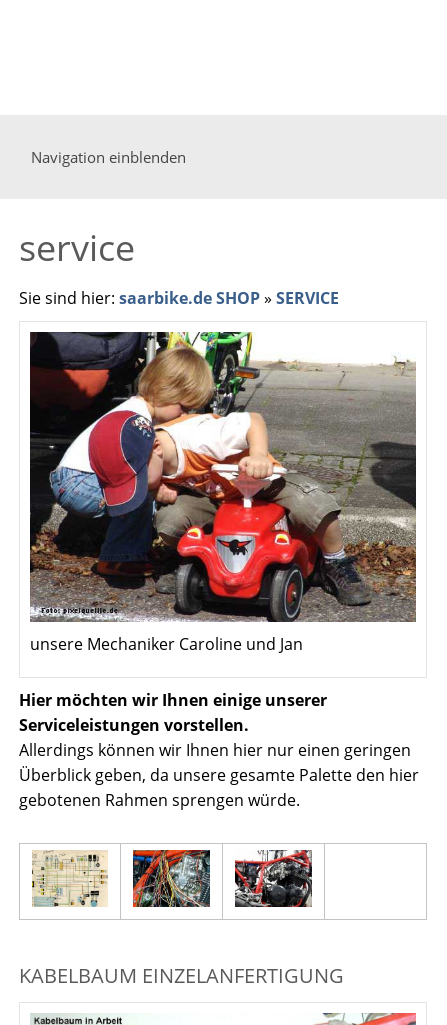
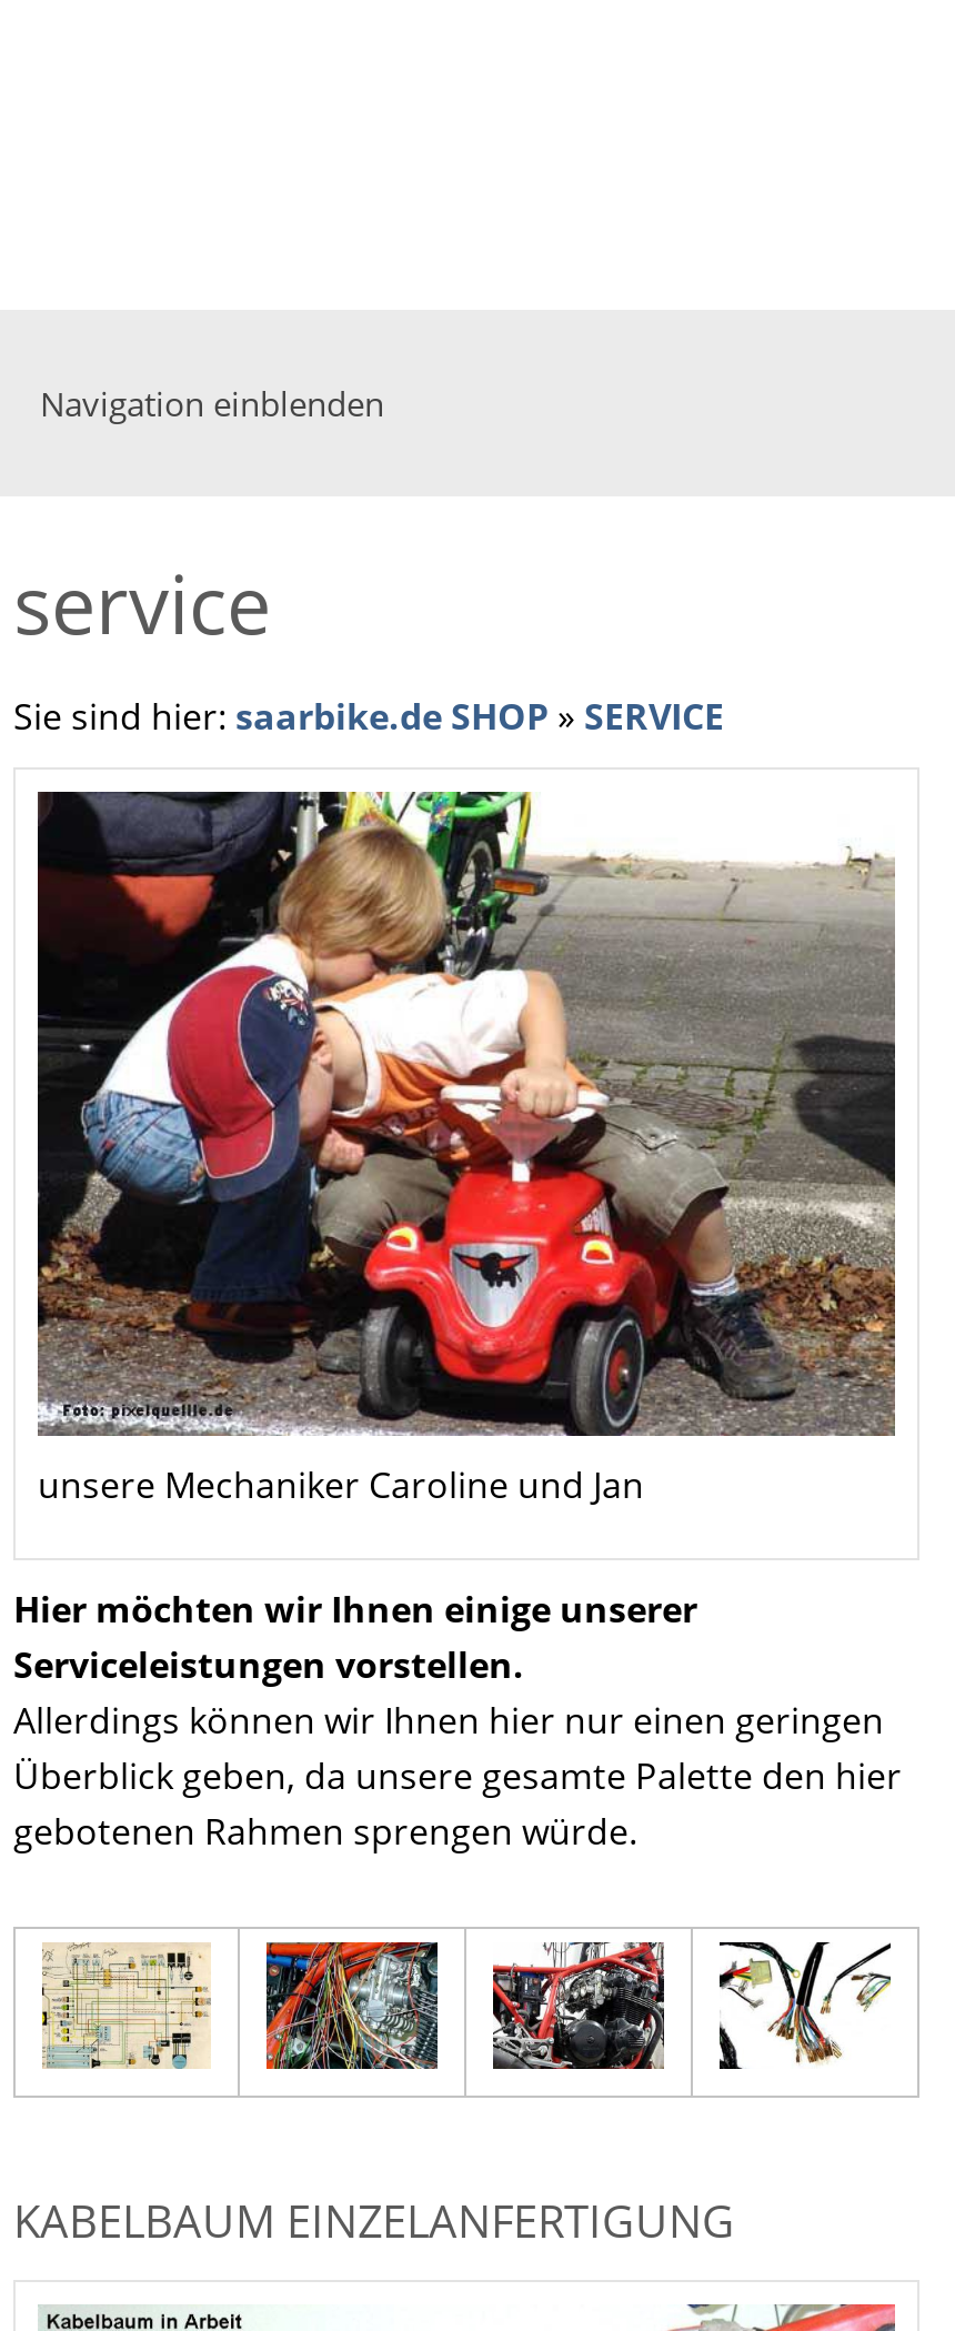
none -> [717,1940,893,2071] [image]

